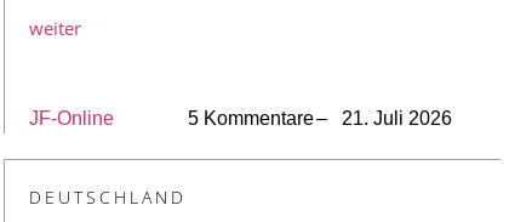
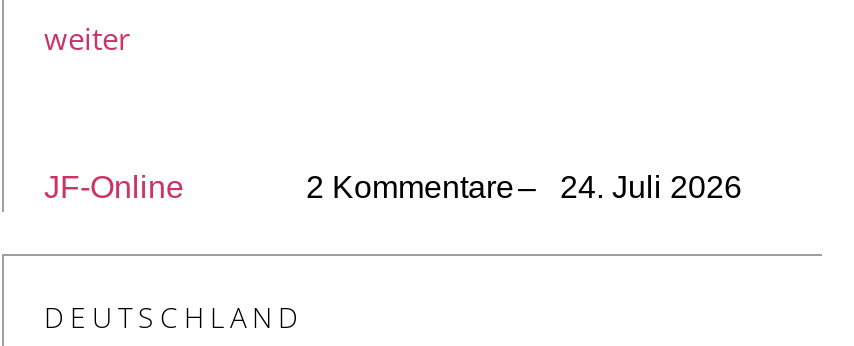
[183,108,452,128] 5 Kommentare – 21. Juli 2026 -> [298,169,742,203] 2 Kommentare – 24. Juli 2026

